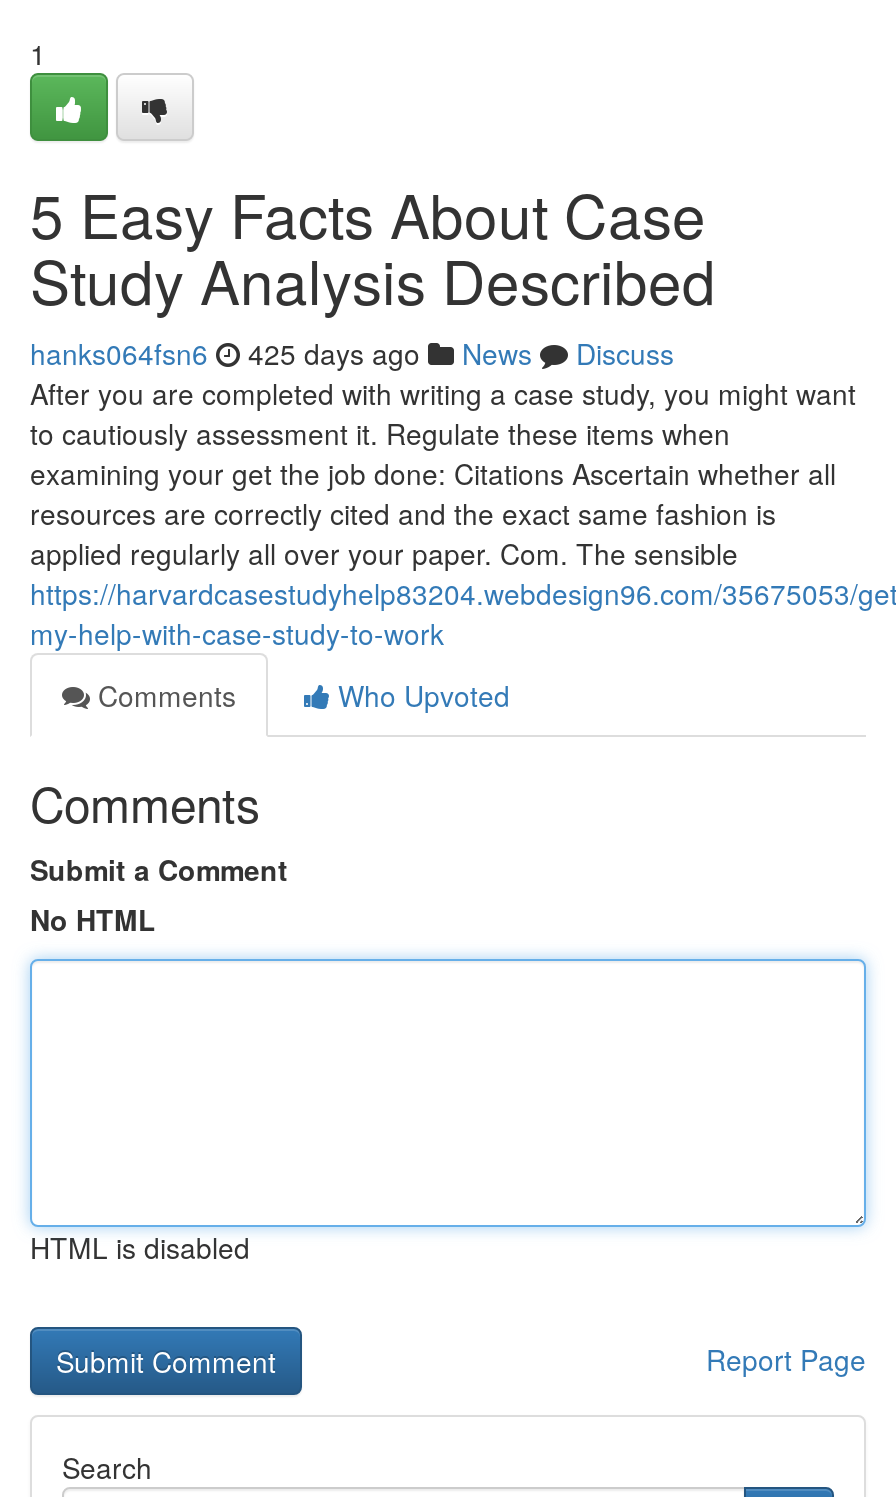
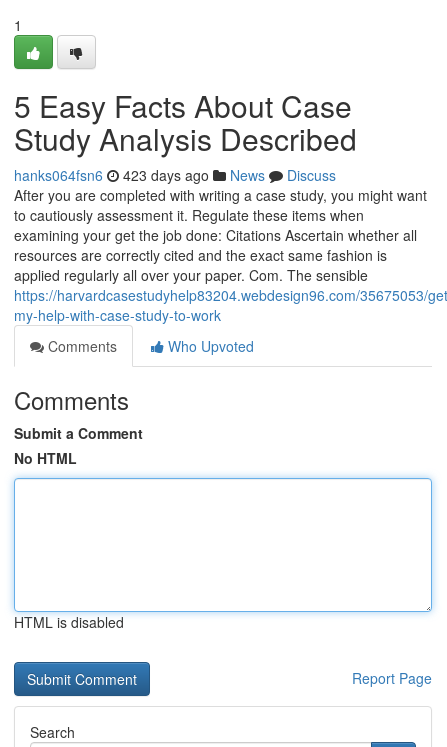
[30,333,674,373] hanks064fsn6 425 days ago News Discuss -> [14,165,336,185] hanks064fsn6 423 days ago News Discuss

